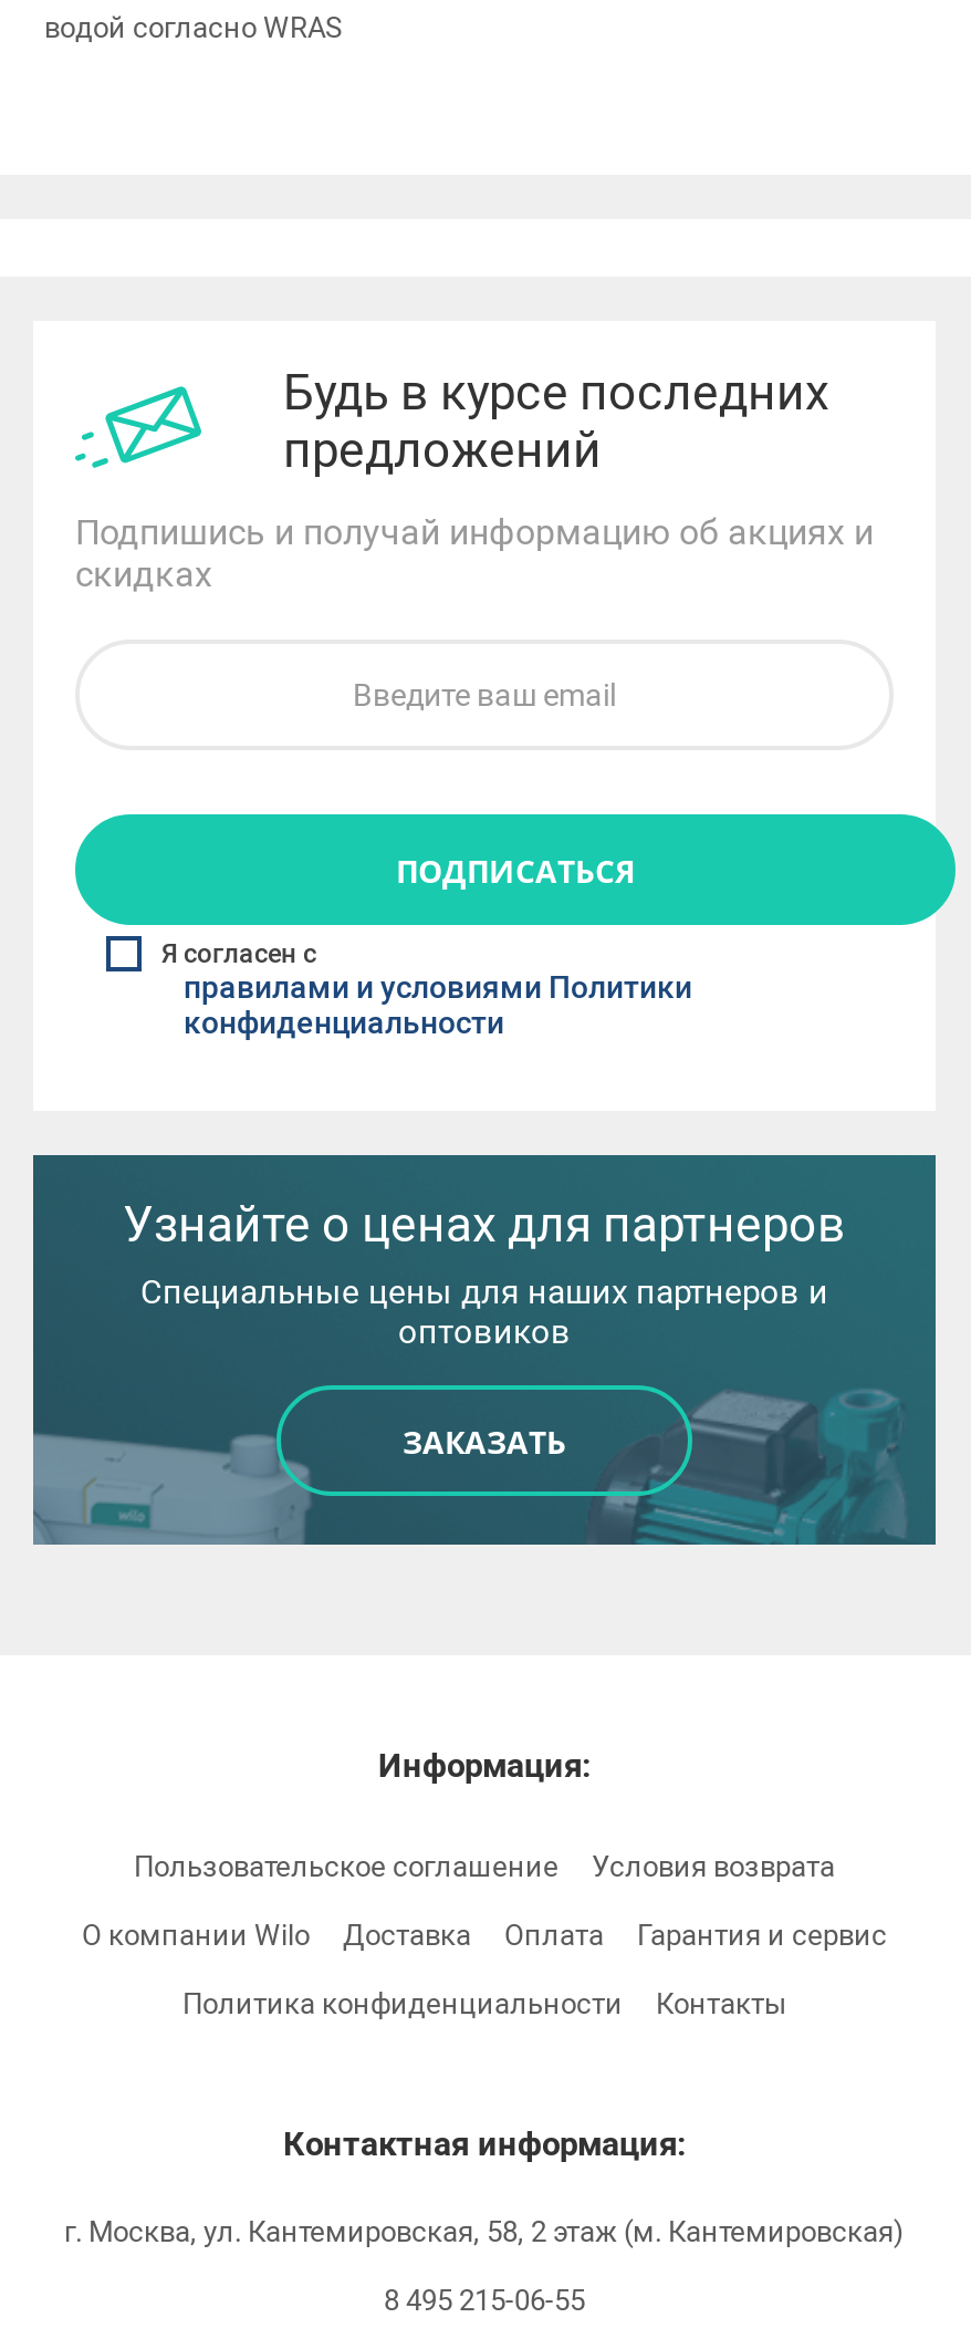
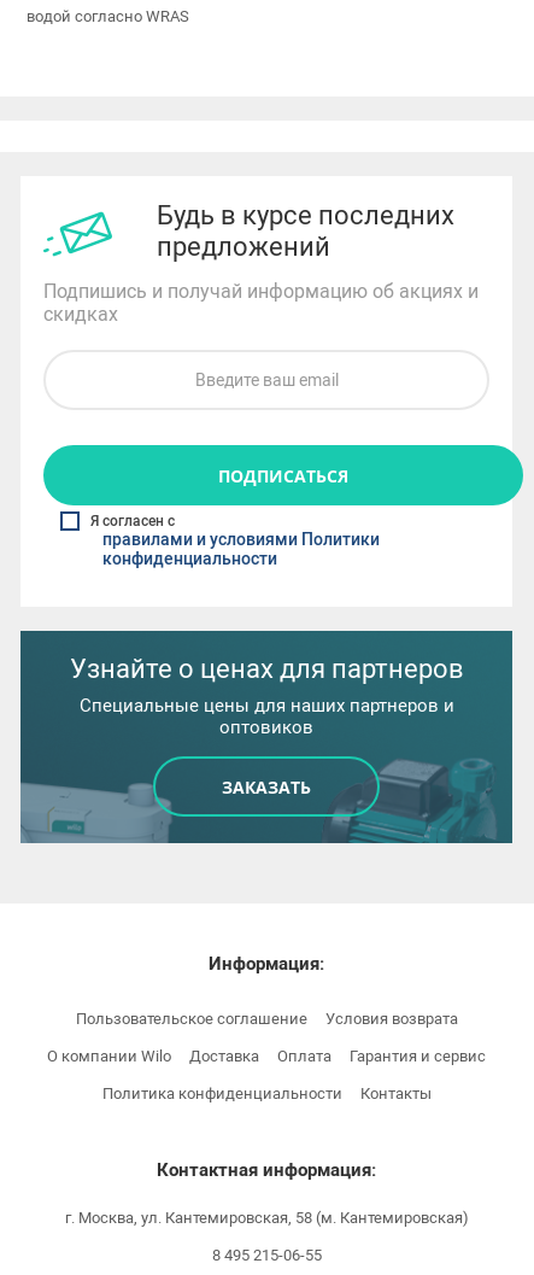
[64,2215,905,2248] г. Москва, ул. Кантемировская, 58, 2 этаж (м. Кантемировская) -> [64,1209,468,1227] г. Москва, ул. Кантемировская, 58 (м. Кантемировская)

